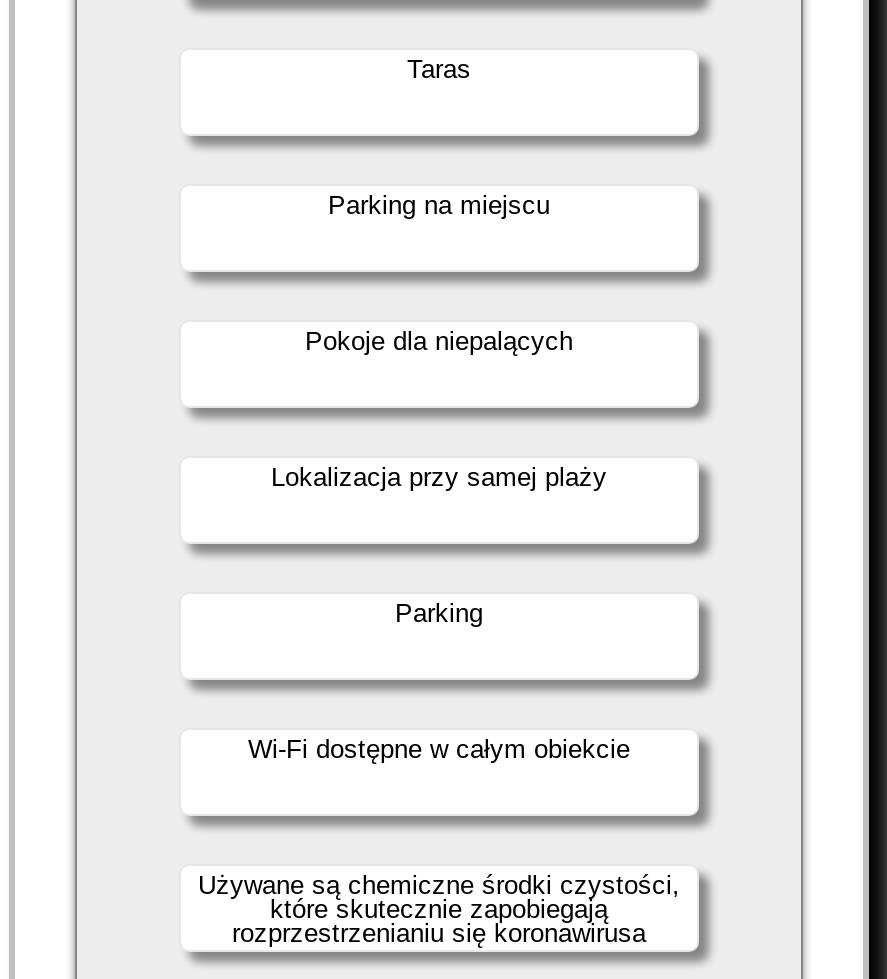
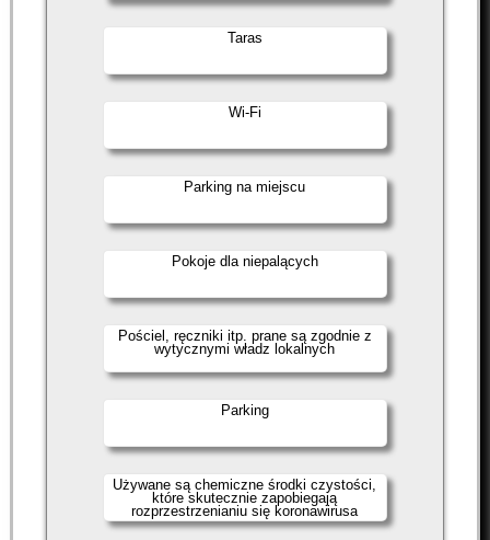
none -> [229,104,261,120] Wi-Fi
moved [305,190,573,356] -> [172,179,318,269]: Parking na miejscu | Pokoje dla niepalących
[271,462,607,492] Lokalizacja przy samej plaży -> [118,328,372,357] Pościel, ręczniki itp. prane są zgodnie z | wytycznymi władz lokalnych
moved [395,598,483,628] -> [221,402,269,418]: Parking
[248,734,630,764] Wi-Fi dostępne w całym obiekcie -> none

